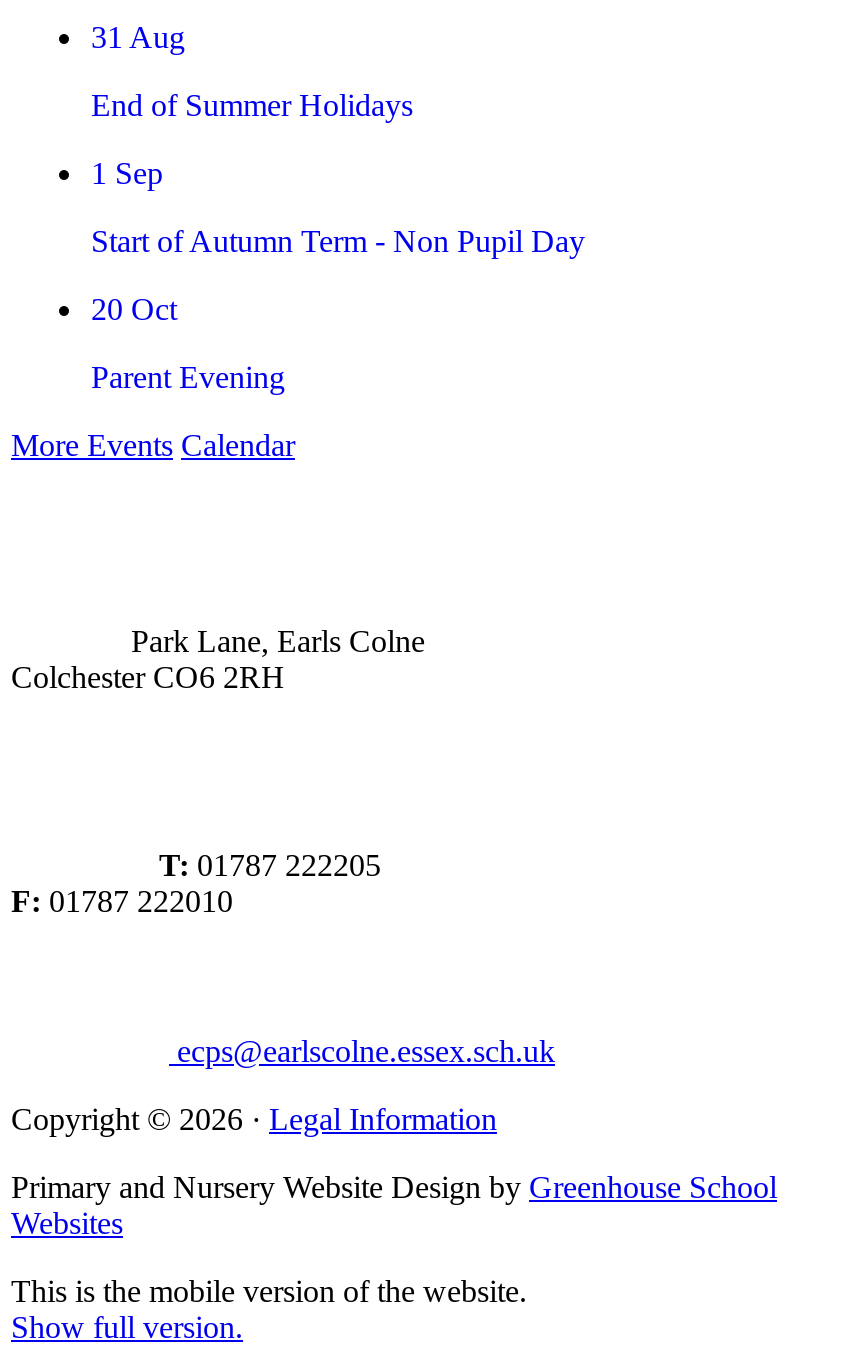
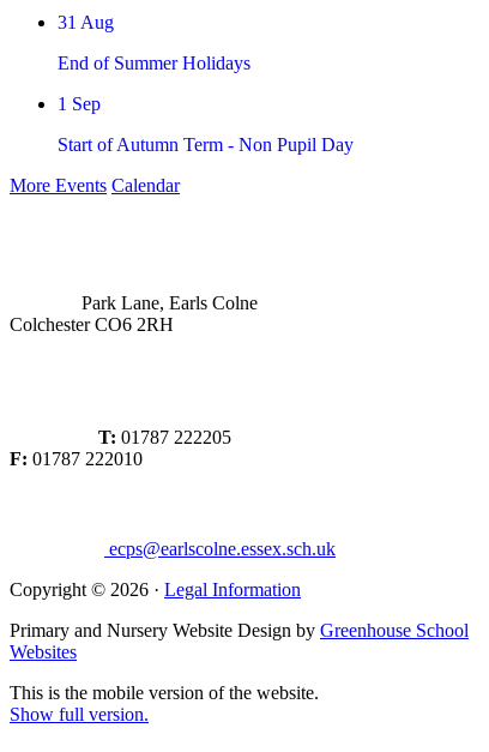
[91,292,285,394] 20 Oct | Parent Evening -> none

